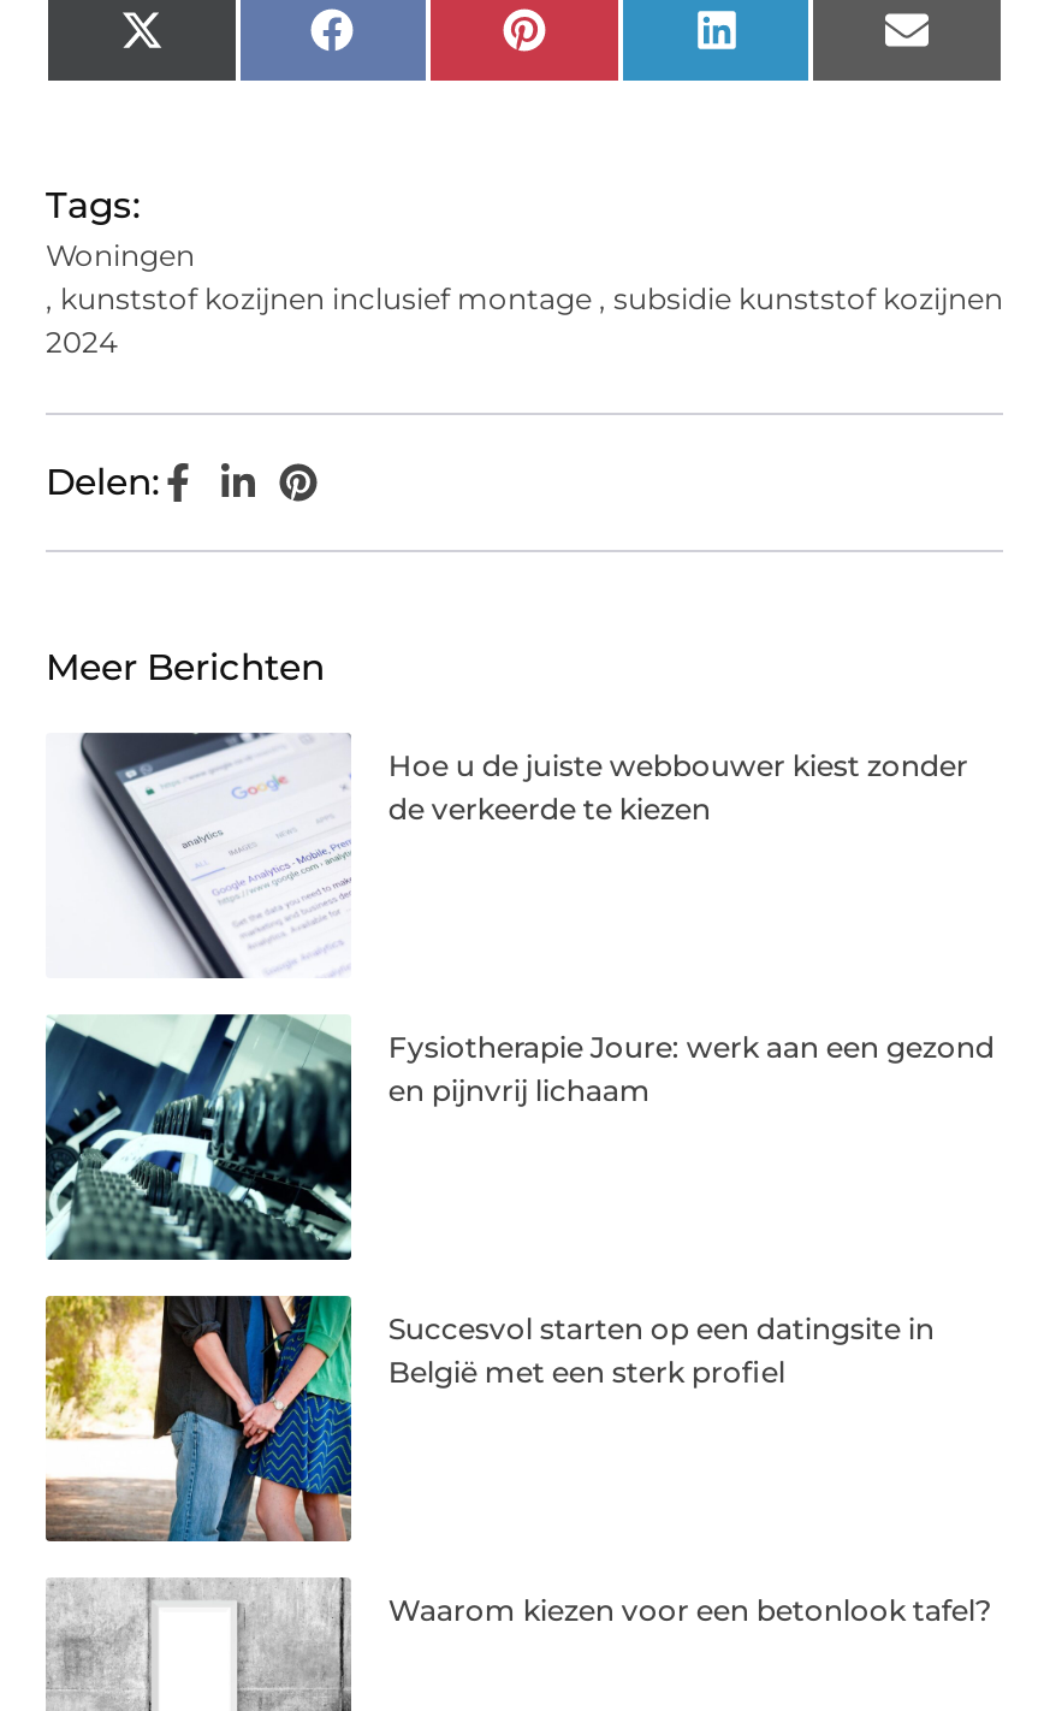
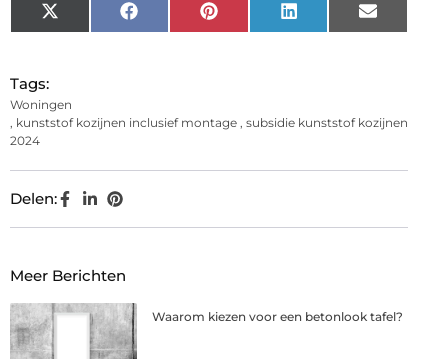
[48,733,968,983] [image] | Hoe u de juiste webbouwer kiest zonder | de verkeerde te kiezen -> none
[43,1012,994,1262] [image] | Fysiotherapie Joure: werk aan een gezond | en pijnvrij lichaam -> none
[46,1293,934,1546] [image] | Succesvol starten op een datingsite in | België met een sterk profiel -> none

